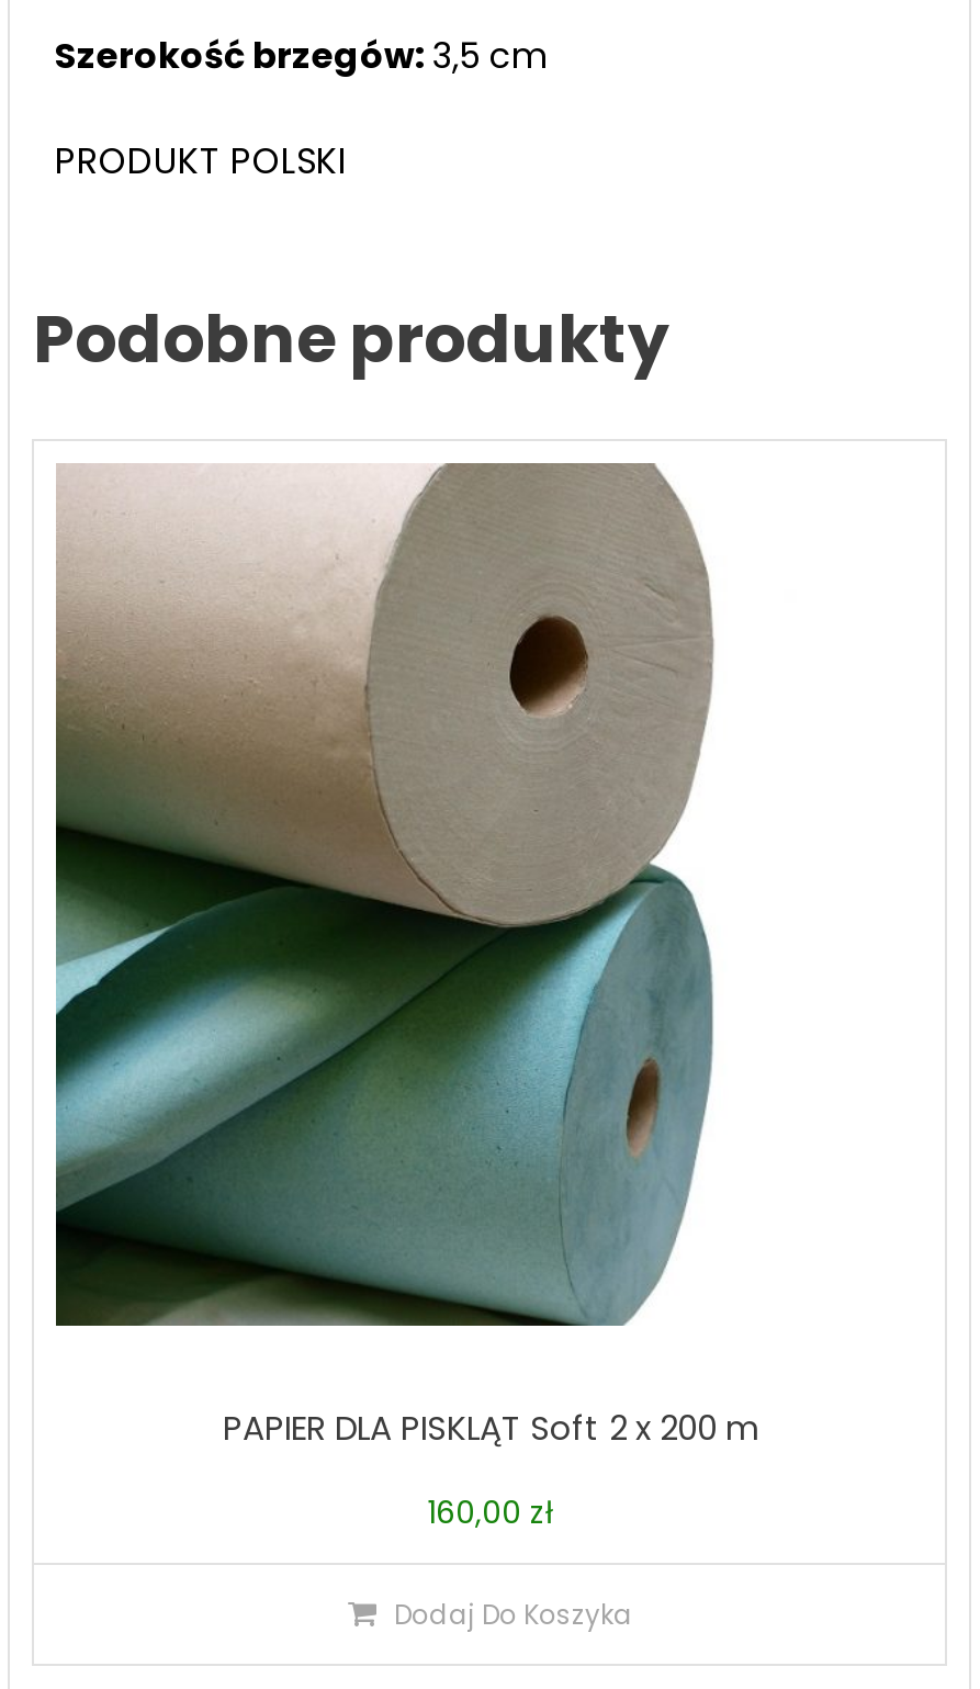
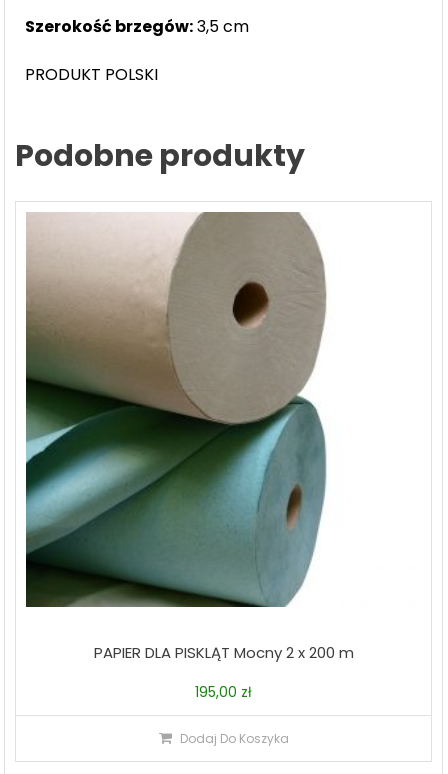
[223,1404,758,1450] PAPIER DLA PISKLĄT Soft 2 x 200 m -> [94,642,354,663] PAPIER DLA PISKLĄT Mocny 2 x 200 m
[427,1491,554,1535] 160,00 zł -> [195,682,252,702] 195,00 zł

